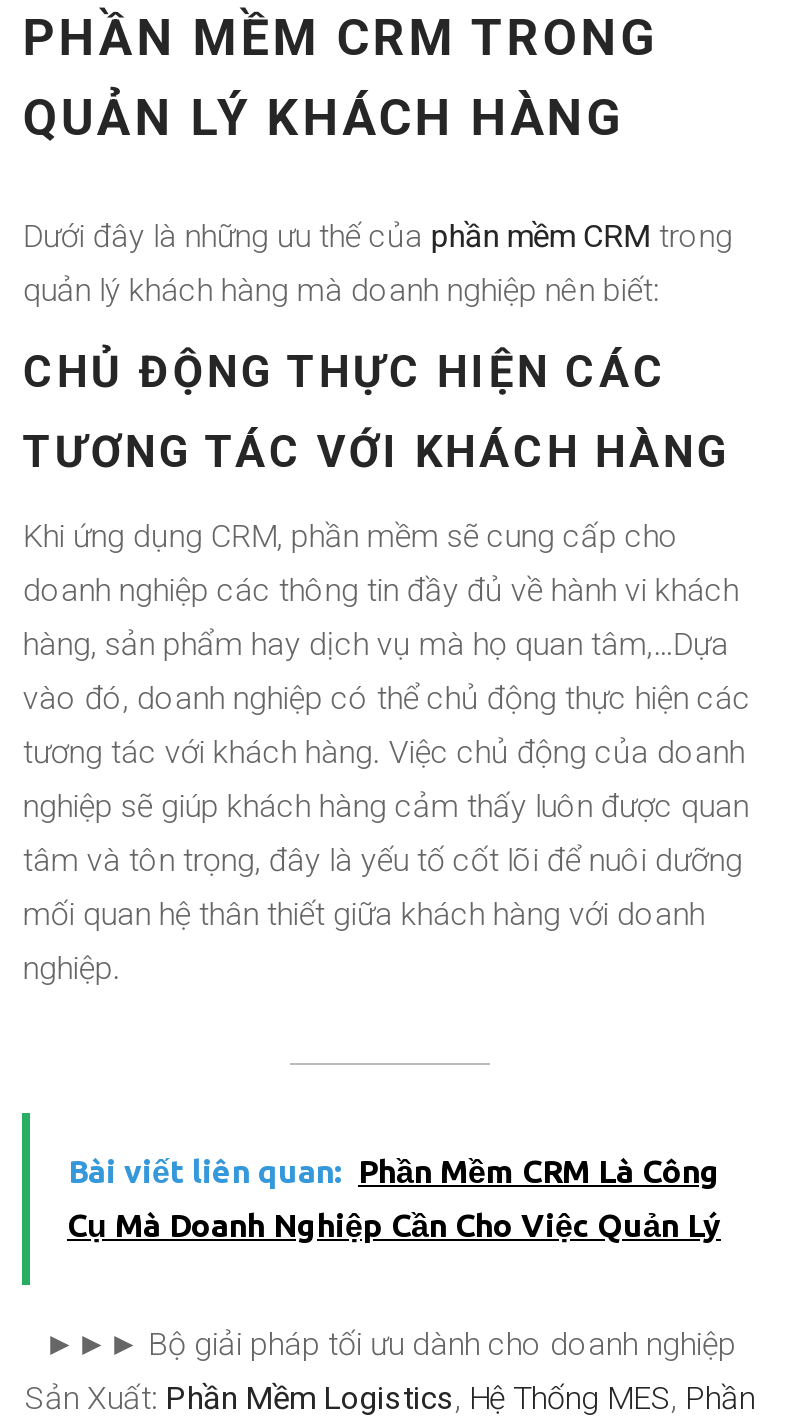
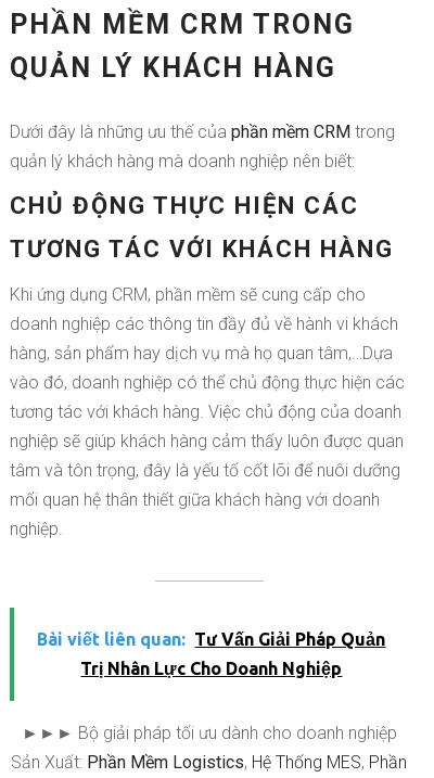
[68,1153,720,1189] Bài viết liên quan: Phần Mềm CRM Là Công -> [37,629,386,649] Bài viết liên quan: Tư Vấn Giải Pháp Quản
[67,1207,721,1243] Cụ Mà Doanh Nghiệp Cần Cho Việc Quản Lý -> [81,659,342,678] Trị Nhân Lực Cho Doanh Nghiệp

